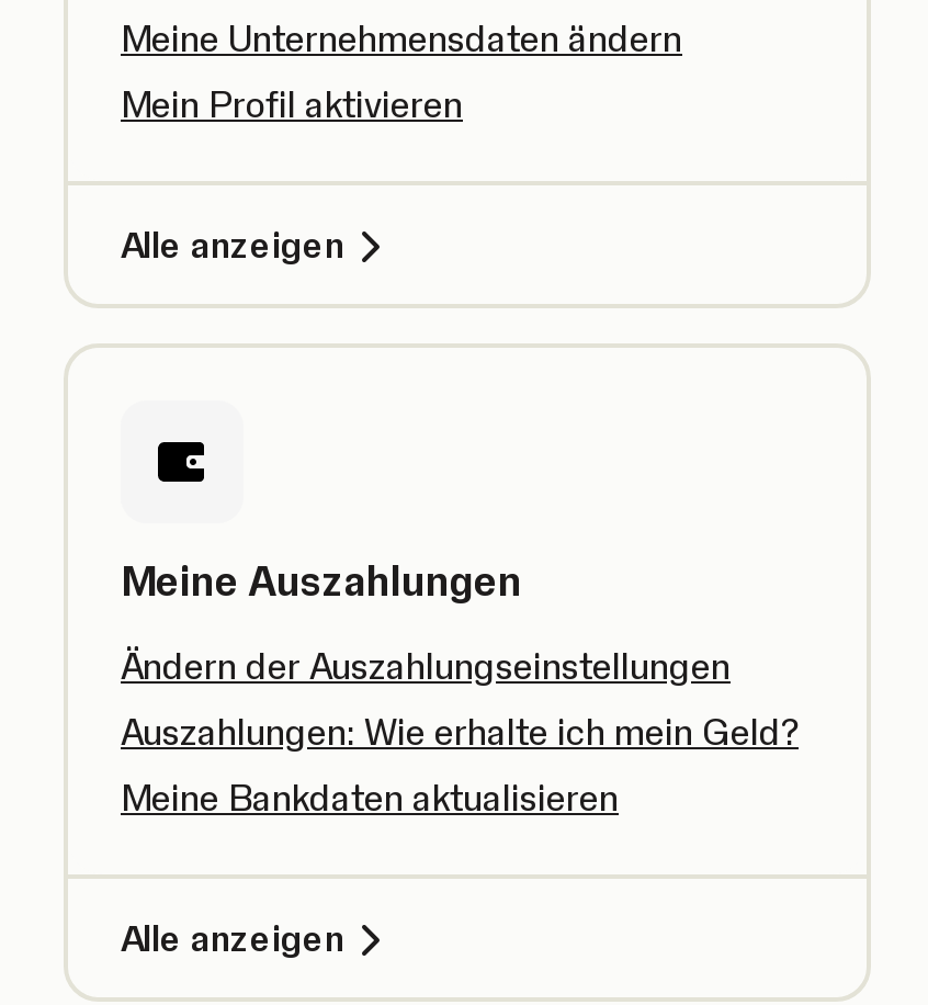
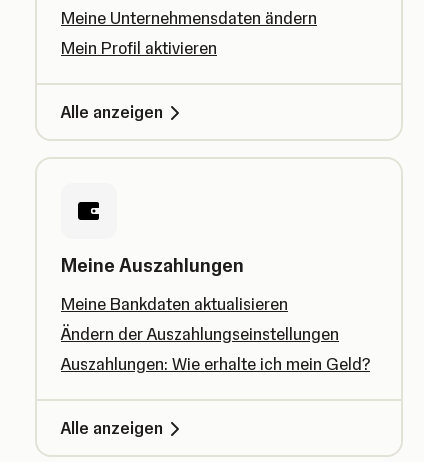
moved [121,644,799,754] -> [61,324,370,374]: Ändern der Auszahlungseinstellungen | Auszahlungen: Wie erhalte ich mein Geld?
moved [121,776,619,820] -> [61,294,288,314]: Meine Bankdaten aktualisieren

